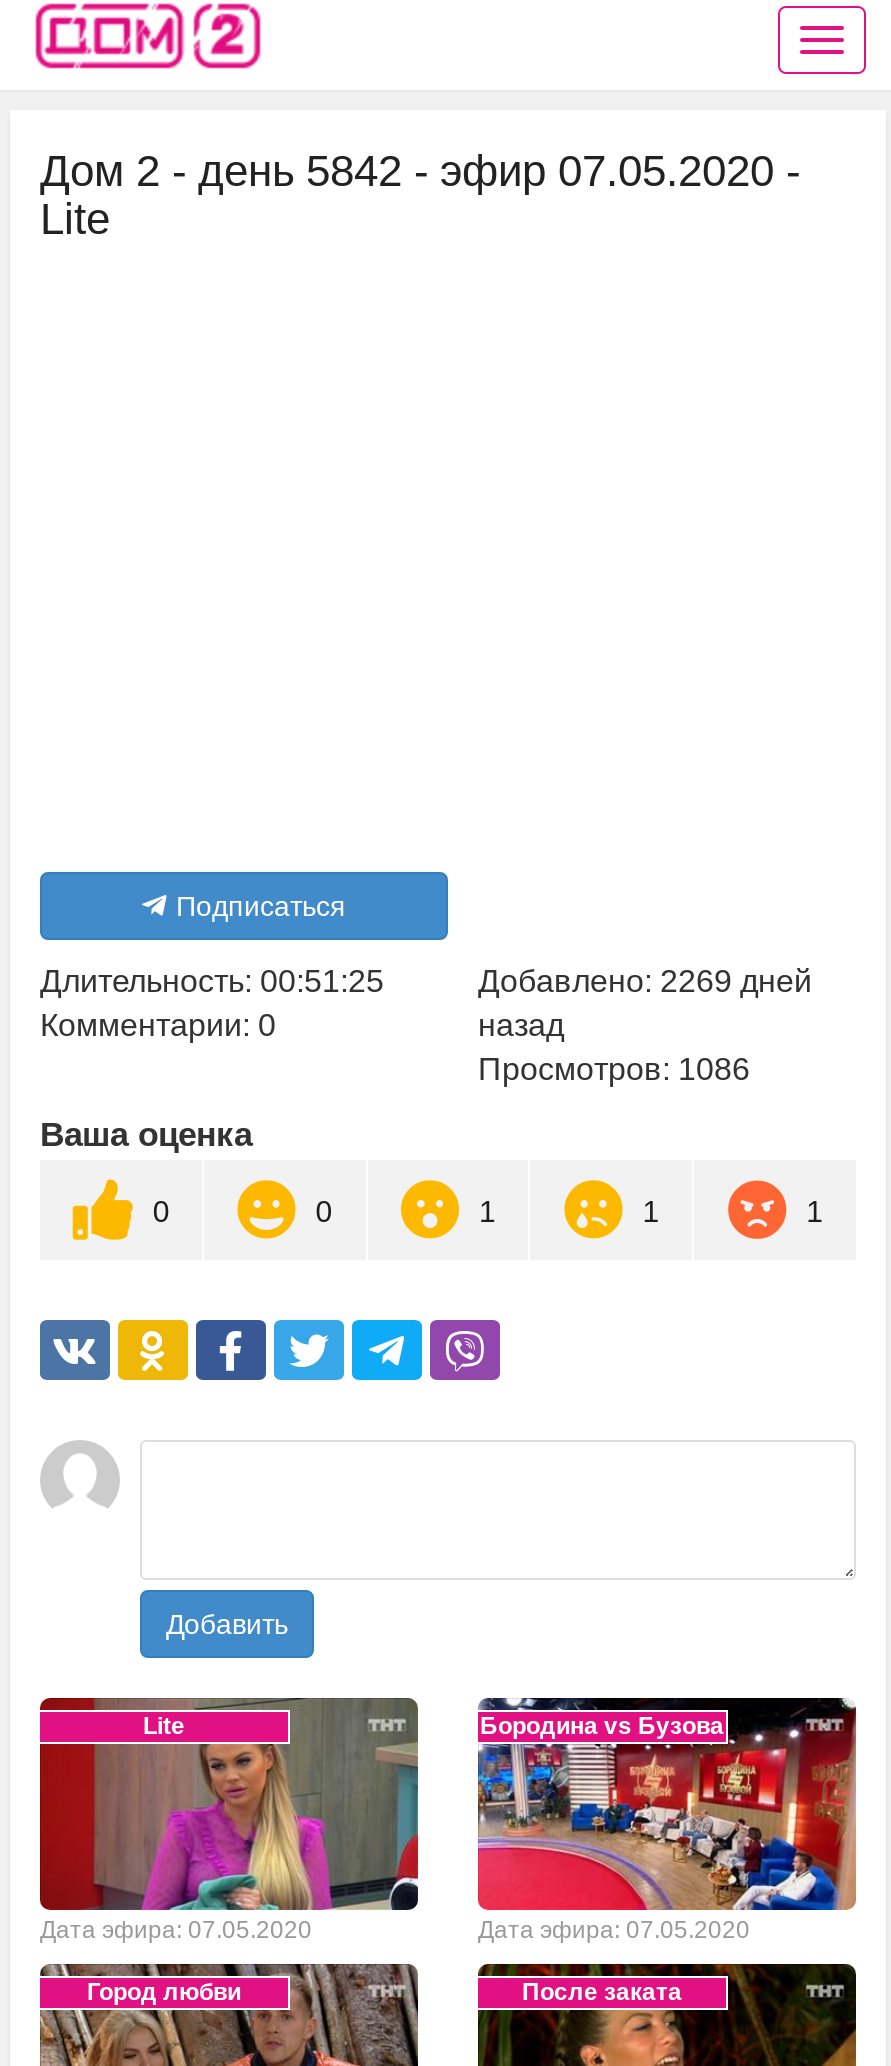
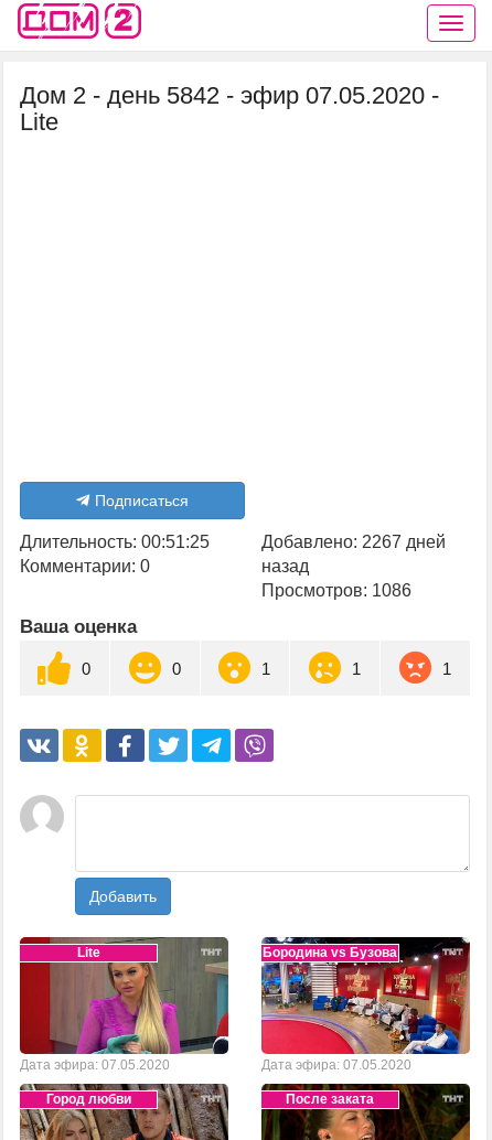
[478,964,812,998] Добавлено: 2269 дней -> [261,533,446,551] Добавлено: 2267 дней

